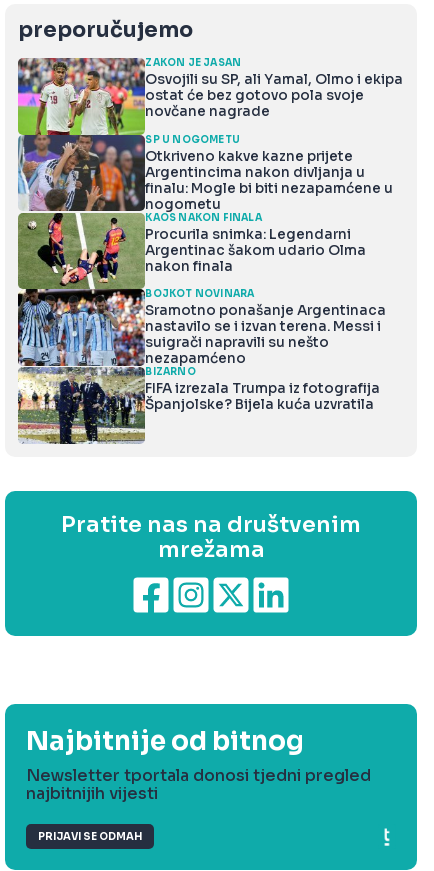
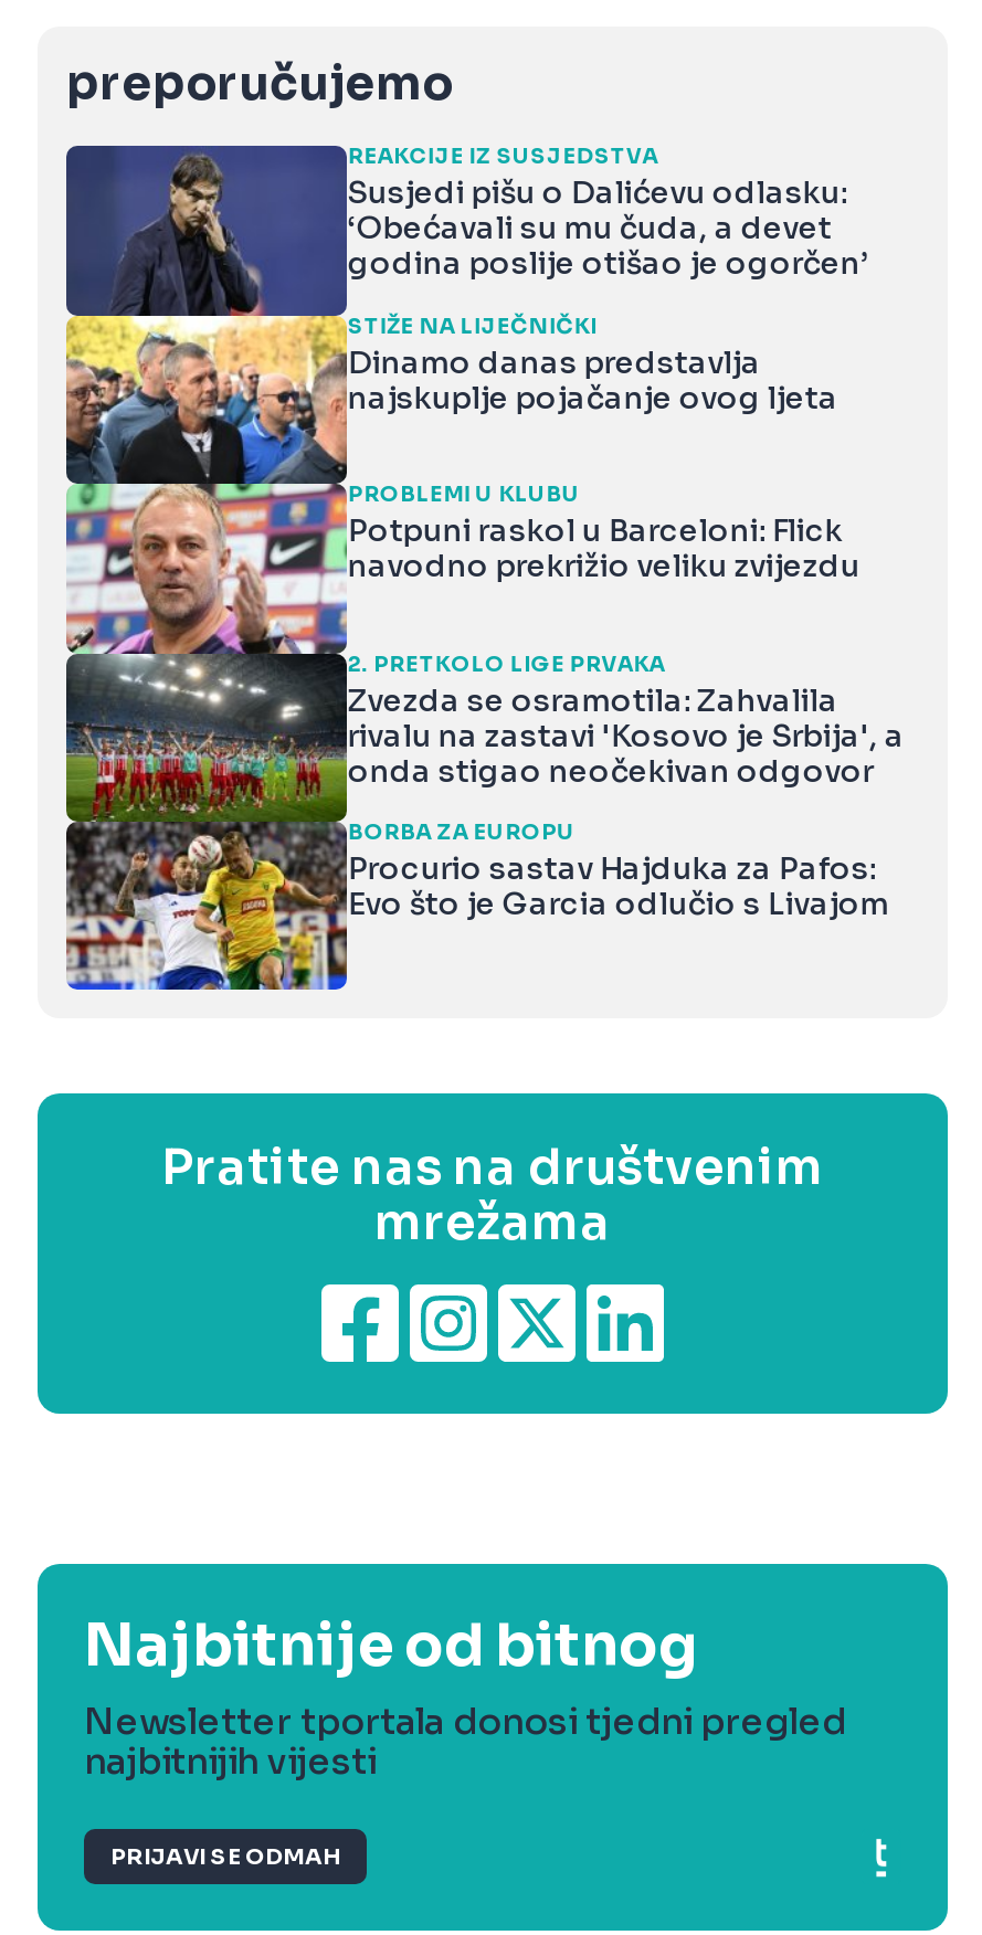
[17,57,403,445] [image] | ZAKON JE JASAN | Osvojili su SP, ali Yamal, Olmo i ekipa | ostat će bez gotovo pola svoje | novčane nagrade | SP U NOGOMETU | Otkriveno kakve kazne prijete | Argentincima nakon divljanja u | finalu: Mogle bi biti nezapamćene u | nogometu | KAOS NAKON FINALA | Procurila snimka: Legendarni | Argentinac šakom udario Olma | nakon finala | BOJKOT NOVINARA | Sramotno ponašanje Argentinaca | nastavilo se i izvan terena. Messi i | suigrači napravili su nešto | nezapamćeno | BIZARNO | FIFA izrezala Trumpa iz fotografija | Španjolske? Bijela kuća uzvratila -> [64,144,904,992] [image] | REAKCIJE IZ SUSJEDSTVA | Susjedi pišu o Dalićevu odlasku: | ‘Obećavali su mu čuda, a devet | godina poslije otišao je ogorčen’ | STIŽE NA LIJEČNIČKI | Dinamo danas predstavlja | najskuplje pojačanje ovog ljeta | PROBLEMI U KLUBU | Potpuni raskol u Barceloni: Flick | navodno prekrižio veliku zvijezdu | 2. PRETKOLO LIGE PRVAKA | Zvezda se osramotila: Zahvalila | rivalu na zastavi 'Kosovo je Srbija', a | onda stigao neočekivan odgovor | BORBA ZA EUROPU | Procurio sastav Hajduka za Pafos: | Evo što je Garcia odlučio s Livajom

